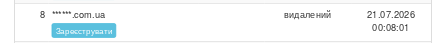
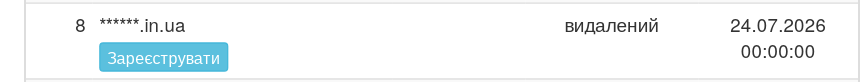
[40,7,105,20] 8 ******.com.ua -> [75,10,186,37] 8 ******.in.ua
[367,7,415,34] 21.07.2026 | 00:08:01 -> [730,10,826,64] 24.07.2026 | 00:00:00

